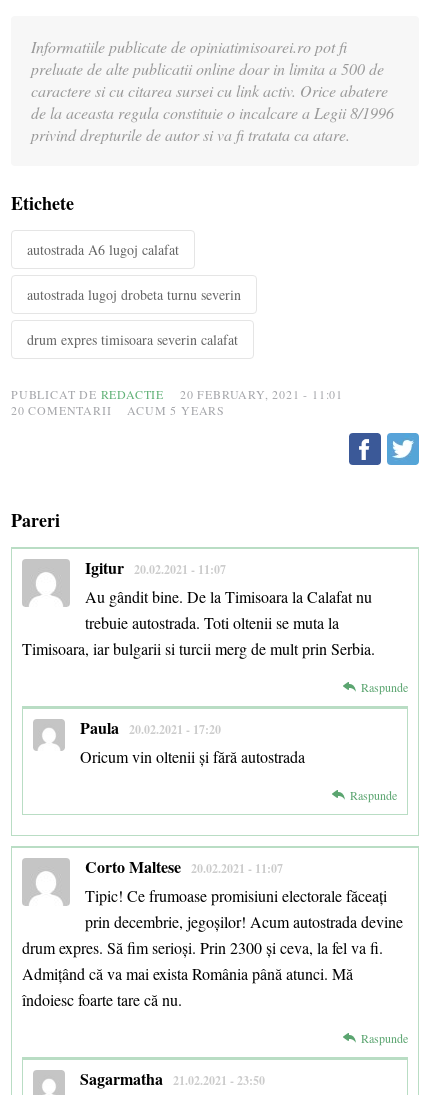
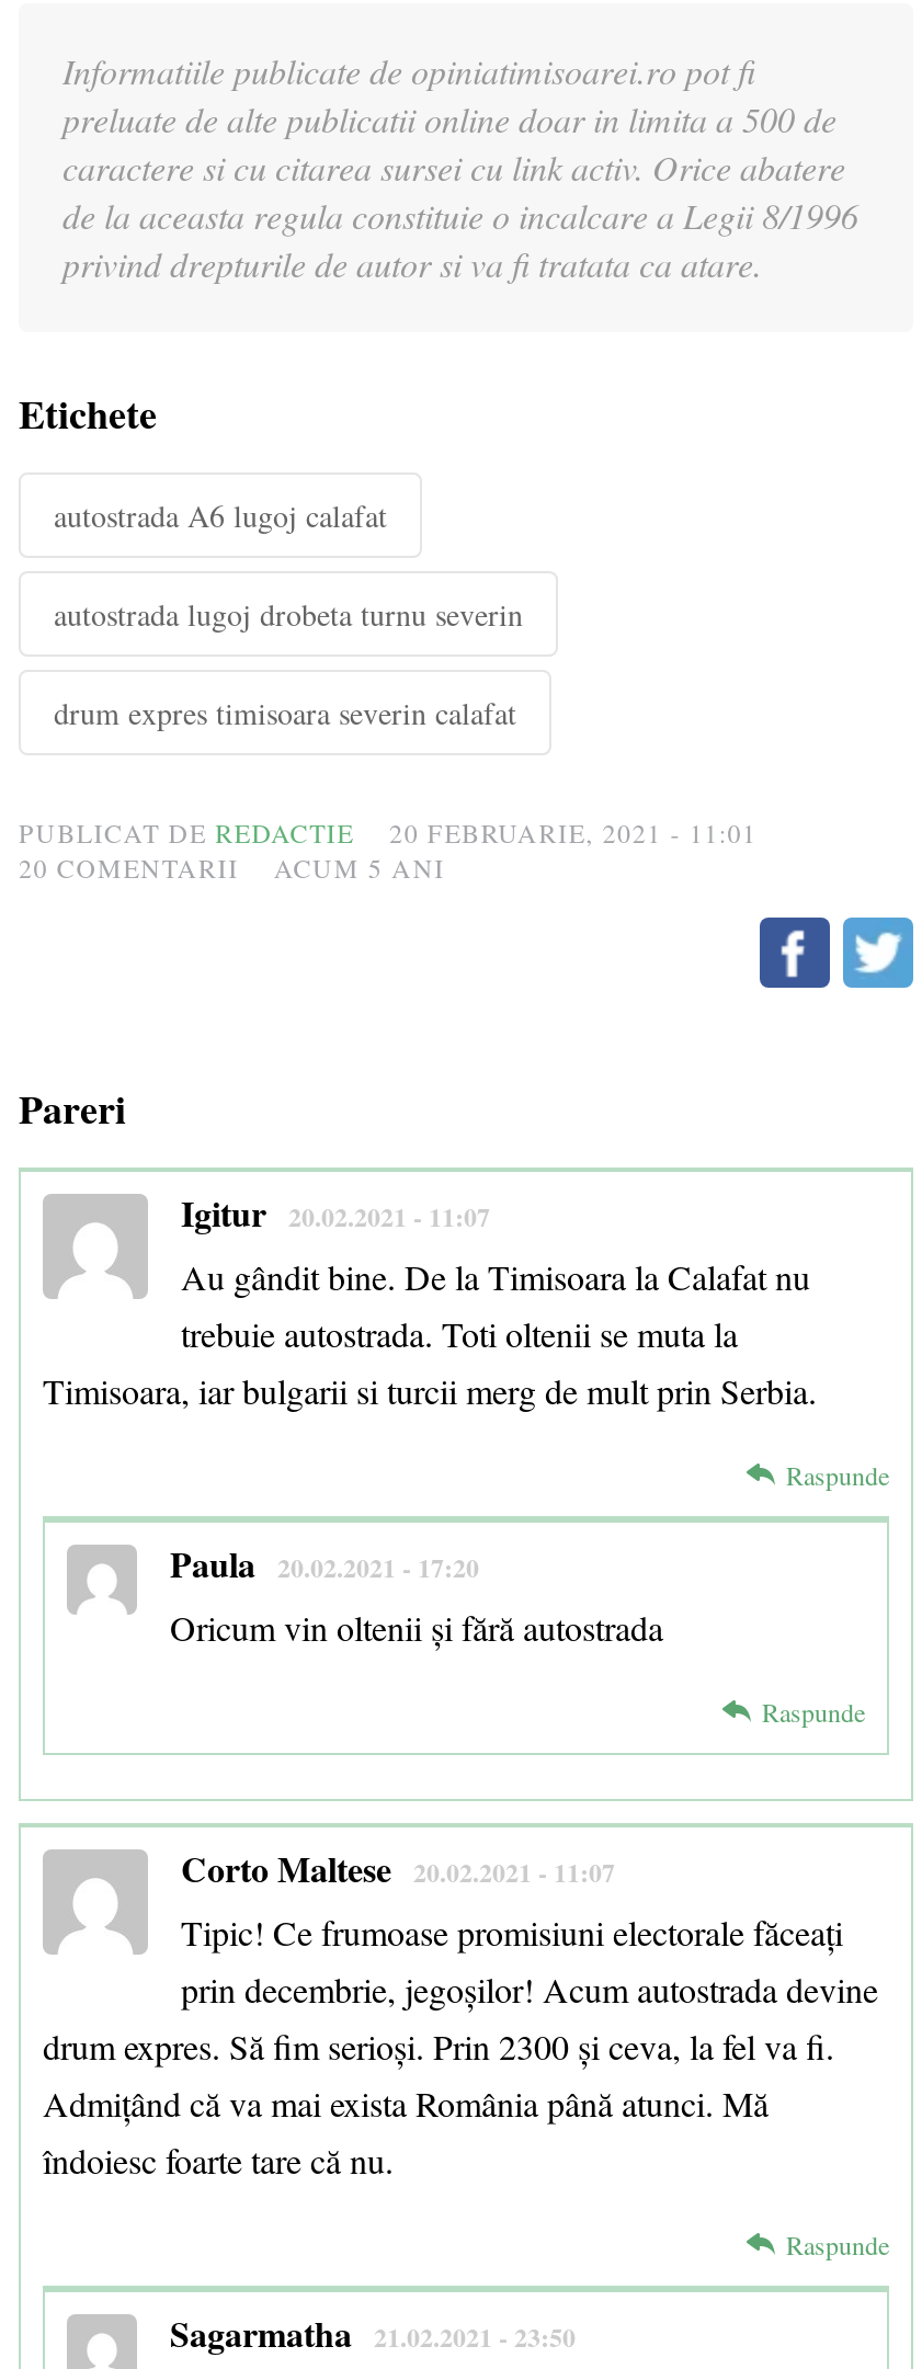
[11,386,343,402] PUBLICAT DE REDACTIE 20 FEBRUARY, 2021 - 11:01 -> [19,814,757,849] PUBLICAT DE REDACTIE 20 FEBRUARIE, 2021 - 11:01
[11,402,225,418] 20 COMENTARII ACUM 5 YEARS -> [19,849,445,884] 20 COMENTARII ACUM 5 ANI

